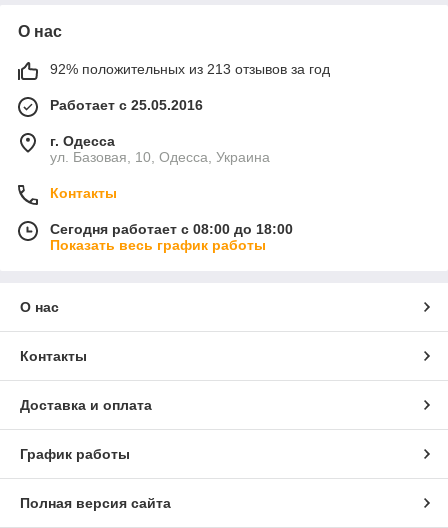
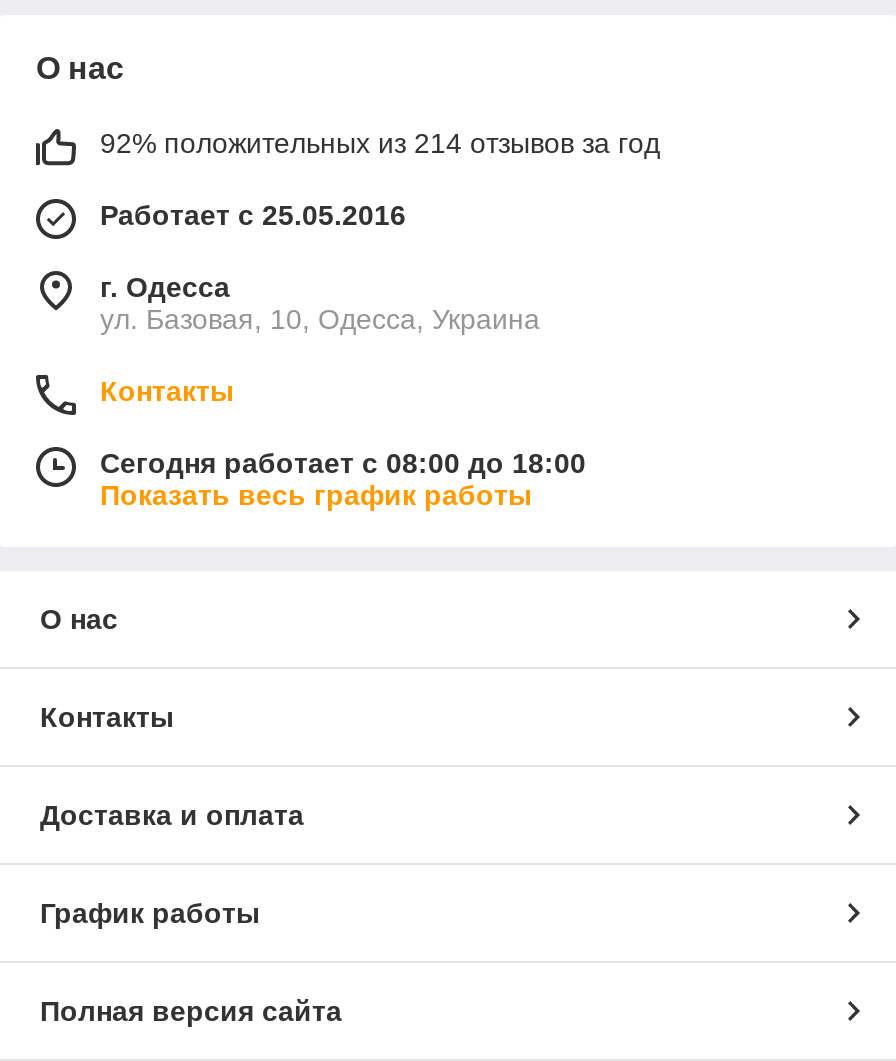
[50,61,330,77] 92% положительных из 213 отзывов за год -> [100,128,660,160] 92% положительных из 214 отзывов за год

